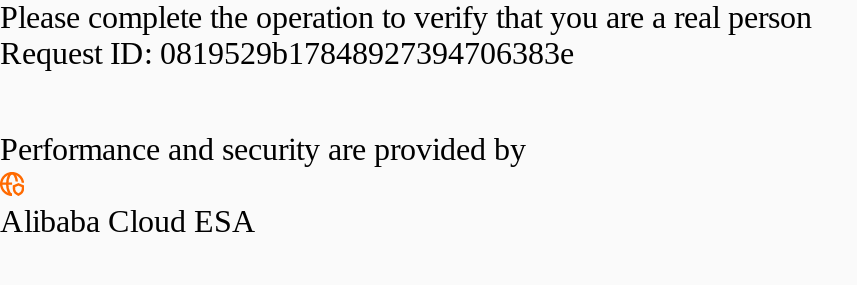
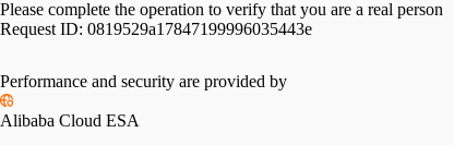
[0,36,574,70] Request ID: 0819529b17848927394706383e -> [0,20,312,38] Request ID: 0819529a17847199996035443e

